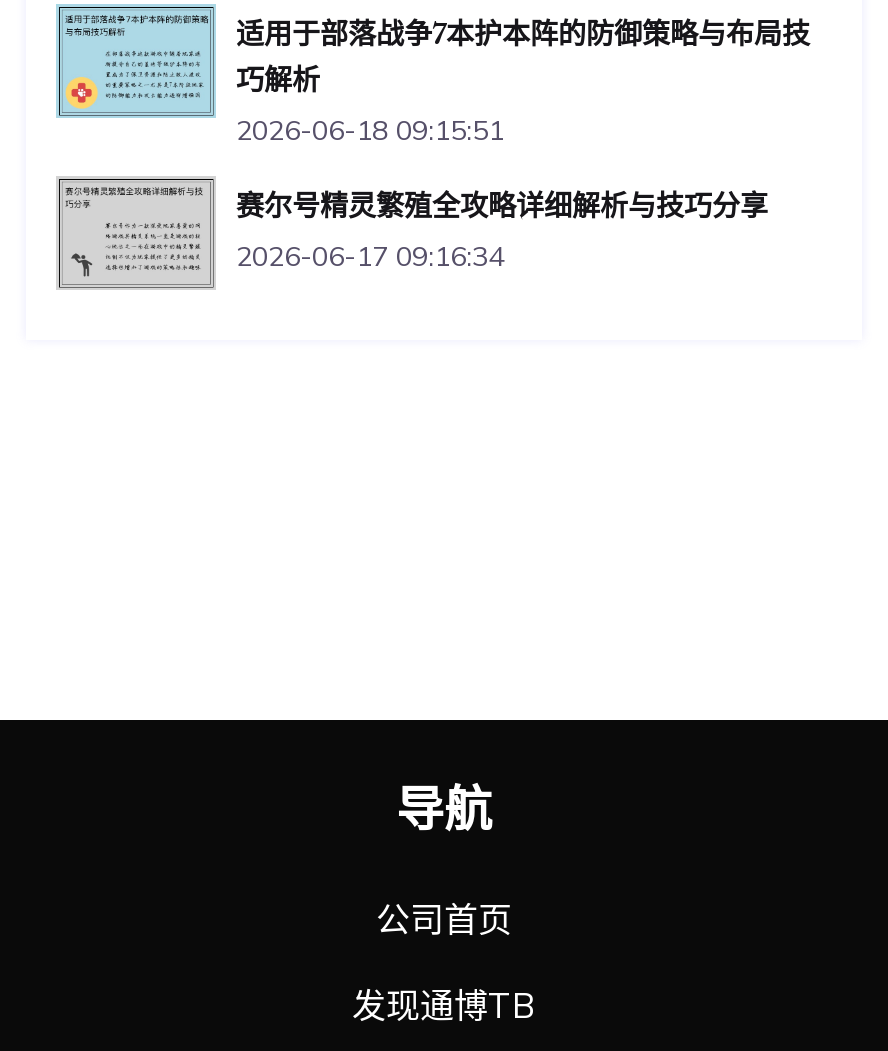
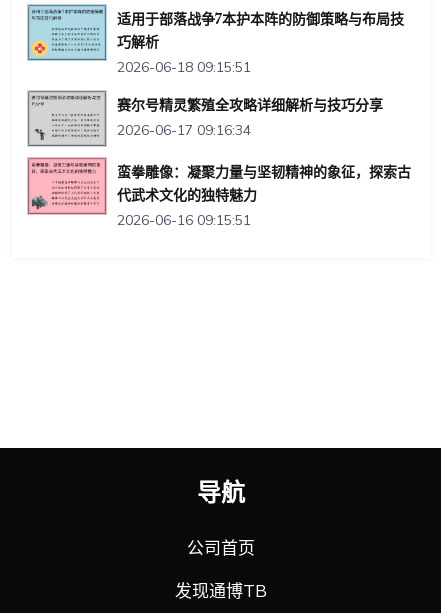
none -> [27,157,411,229] [image] | 蛮拳雕像：凝聚力量与坚韧精神的象征，探索古 | 代武术文化的独特魅力 | 2026-06-16 09:15:51

